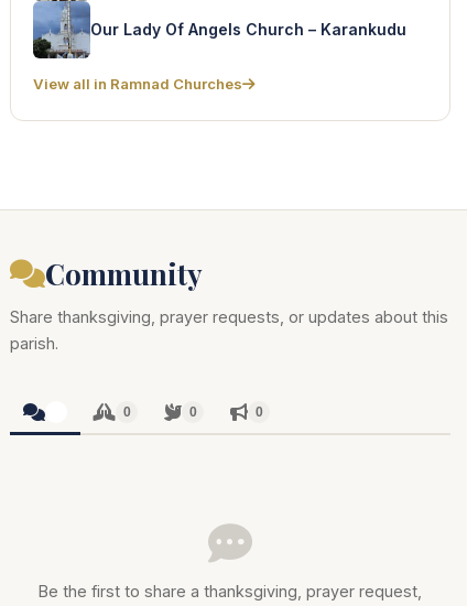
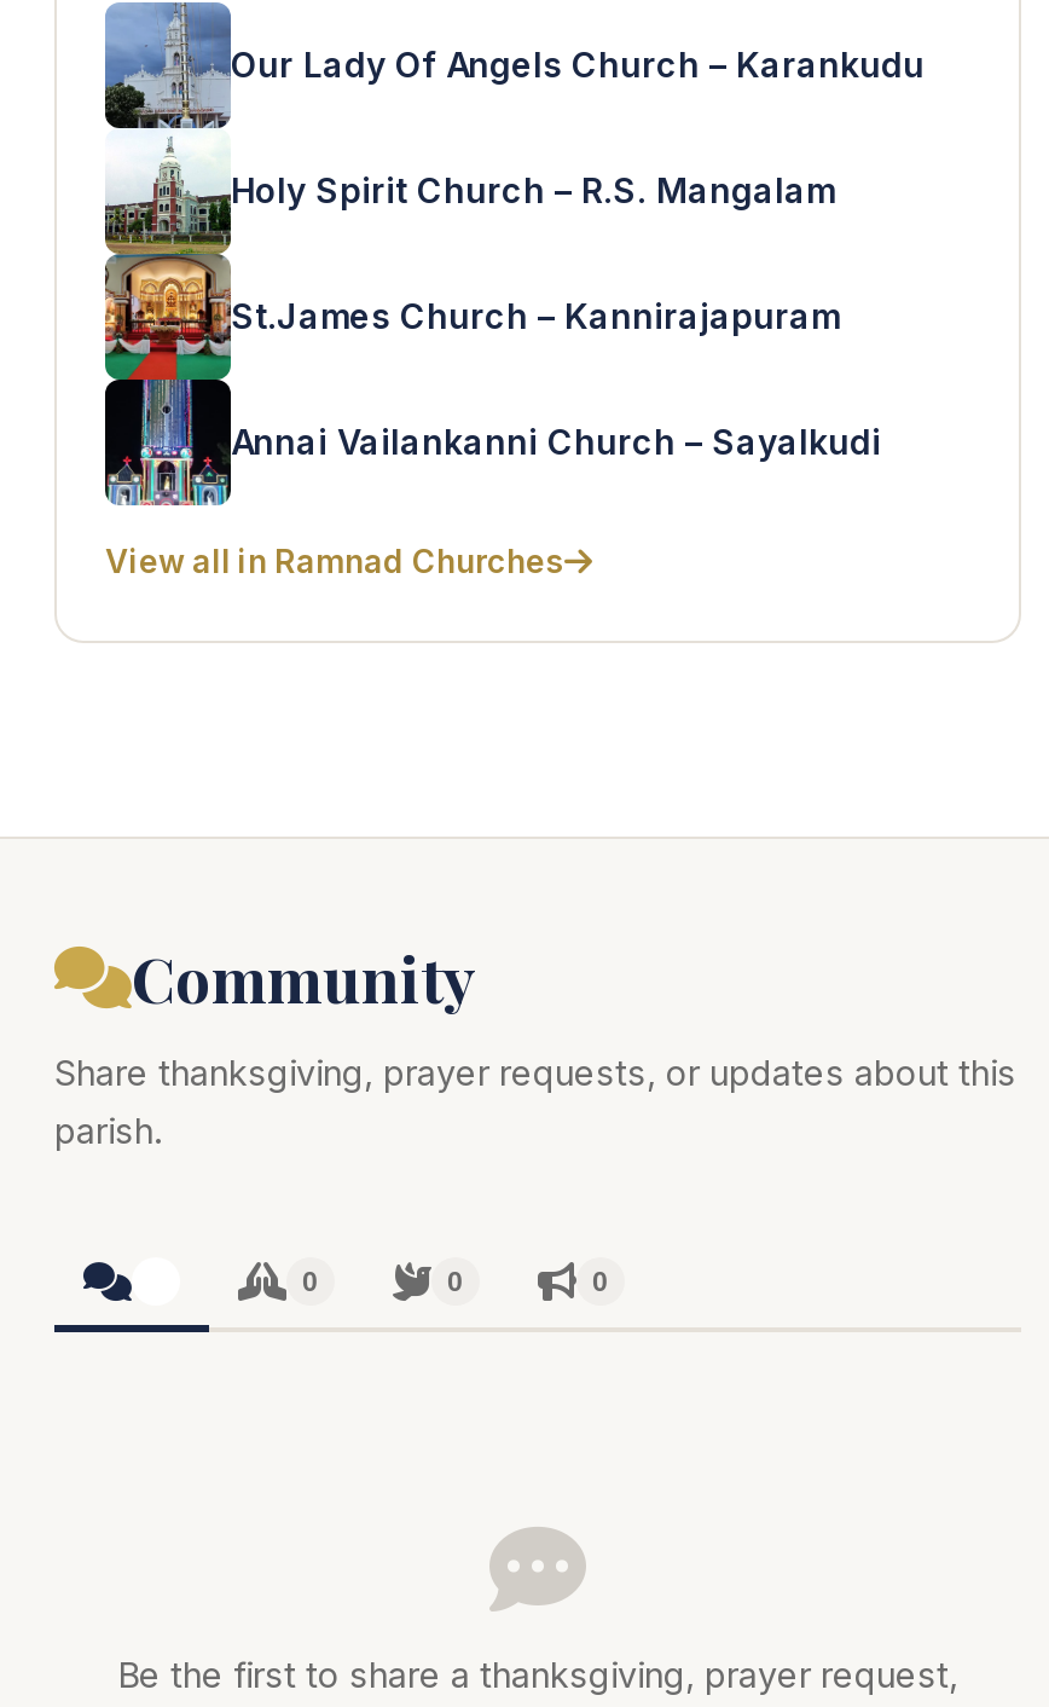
none -> [103,135,881,508] [image] | Holy Spirit Church – R.S. Mangalam | St.James Church – Kannirajapuram | Annai Vailankanni Church – Sayalkudi

